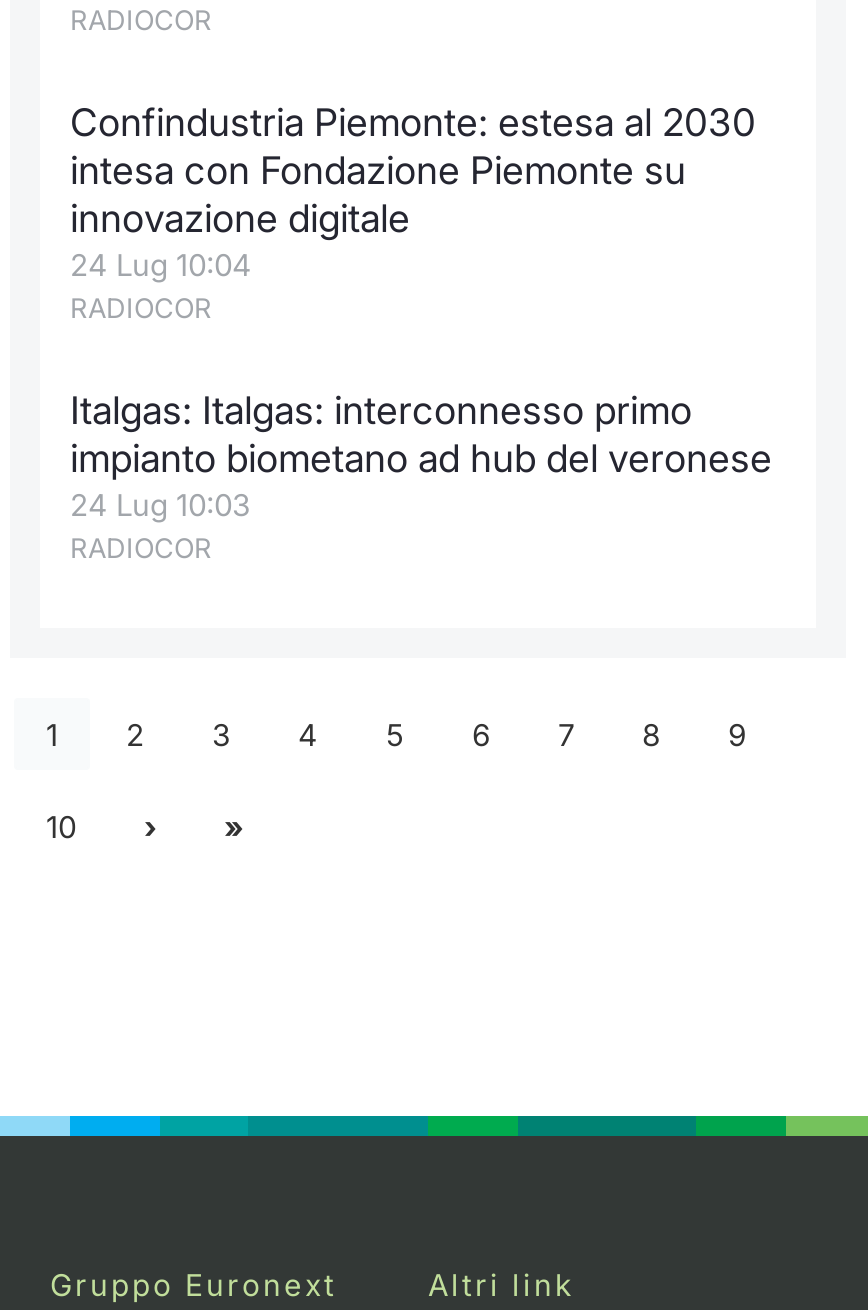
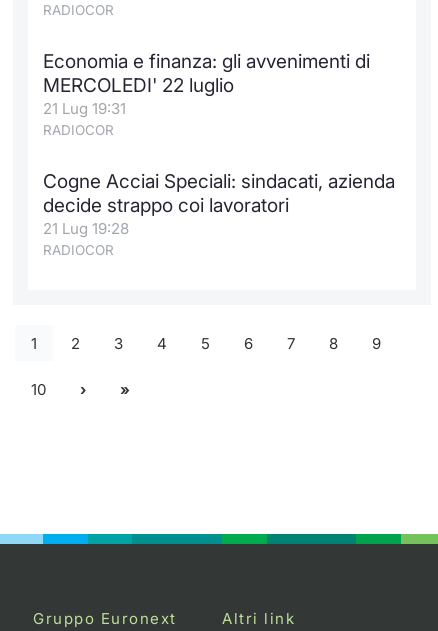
[70,100,756,284] Confindustria Piemonte: estesa al 2030 | intesa con Fondazione Piemonte su | innovazione digitale | 24 Lug 10:04 -> [43,50,370,118] Economia e finanza: gli avvenimenti di | MERCOLEDI' 22 luglio | 21 Lug 19:31
[70,388,772,524] Italgas: Italgas: interconnesso primo | impianto biometano ad hub del veronese | 24 Lug 10:03 -> [43,170,395,238] Cogne Acciai Speciali: sindacati, azienda | decide strappo coi lavoratori | 21 Lug 19:28

